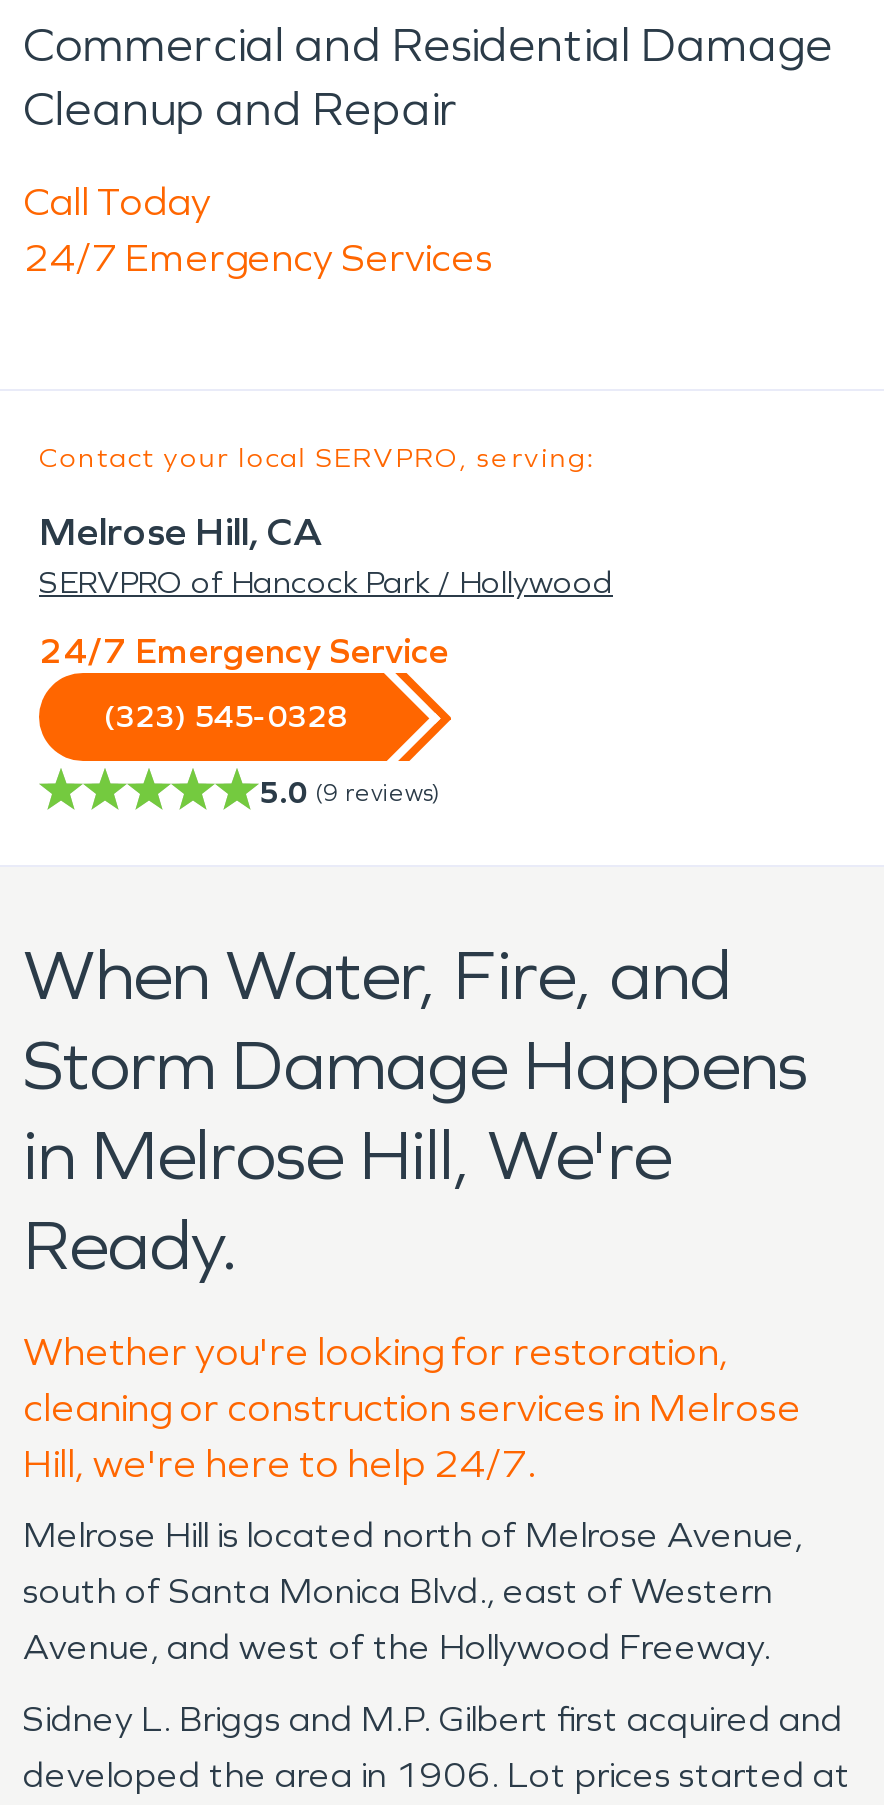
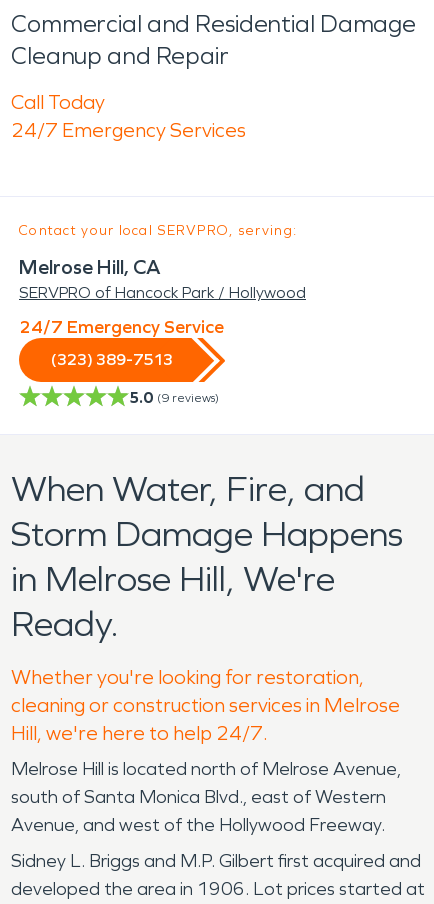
[103,696,346,734] (323) 545-0328 -> [51,350,173,369] (323) 389-7513

